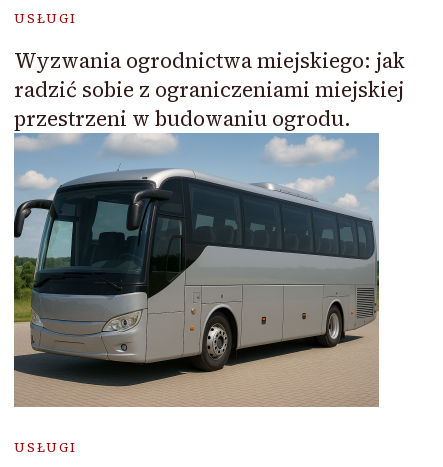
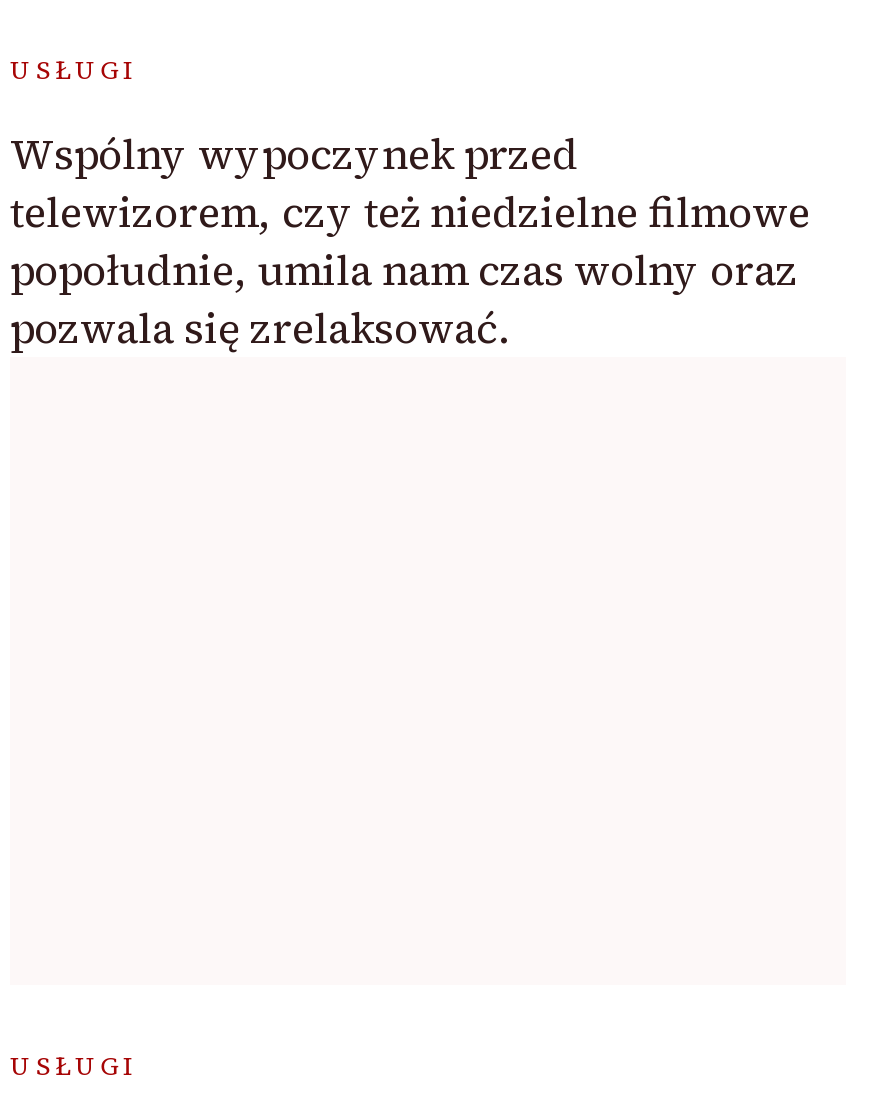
[14,46,405,133] Wyzwania ogrodnictwa miejskiego: jak | radzić sobie z ograniczeniami miejskiej | przestrzeni w budowaniu ogrodu. -> [10,125,810,357] Wspólny wypoczynek przed | telewizorem, czy też niedzielne filmowe | popołudnie, umila nam czas wolny oraz | pozwala się zrelaksować.
[13,141,380,408] [image] -> none

